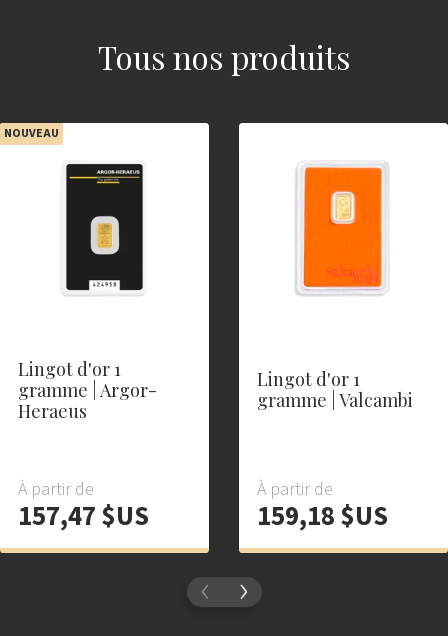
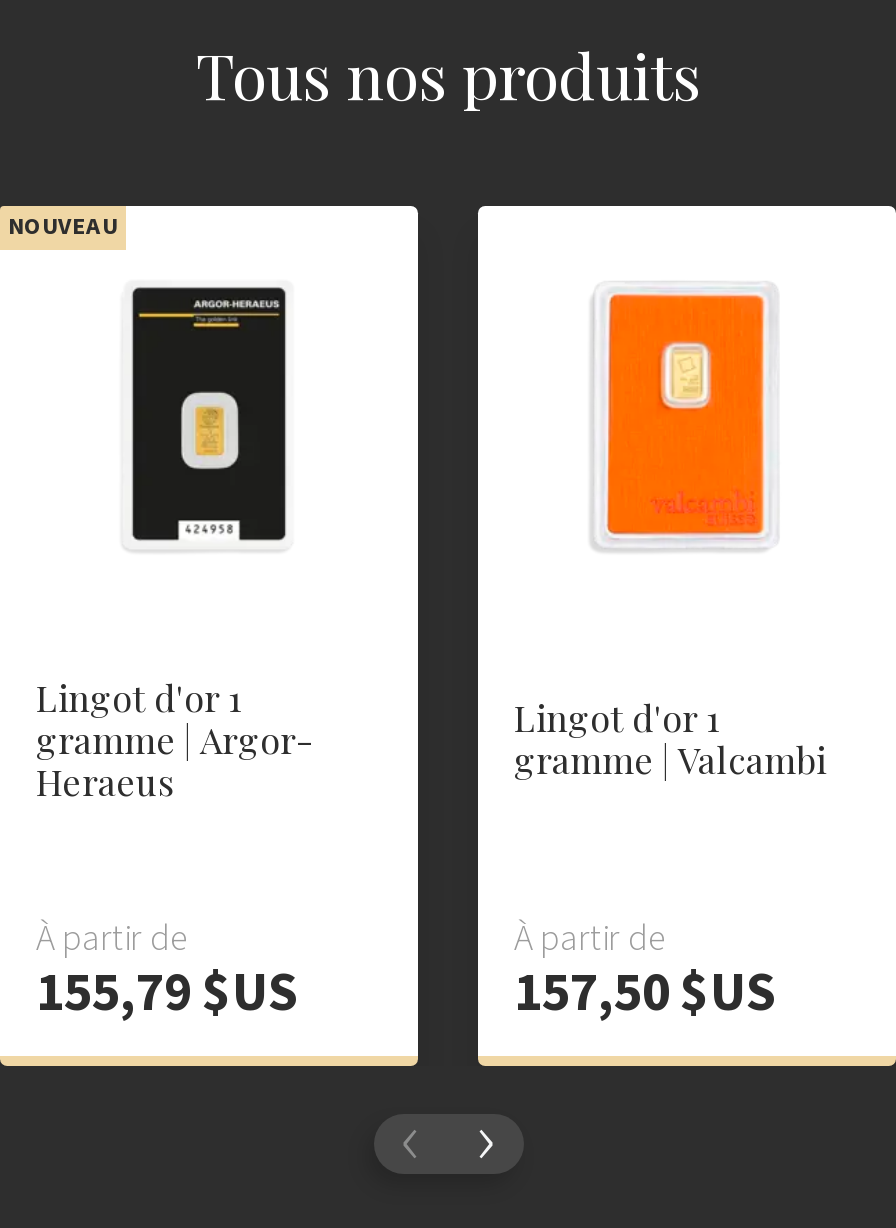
[18,497,149,536] 157,47 $US -> [36,954,298,1032] 155,79 $US
[257,497,388,536] 159,18 $US -> [514,954,776,1032] 157,50 $US

